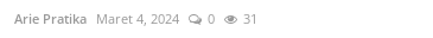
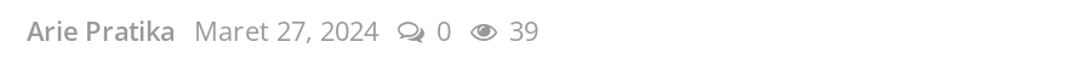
[14,9,179,27] Arie Pratika Maret 4, 2024 -> [27,12,378,48] Arie Pratika Maret 27, 2024
[243,9,257,27] 31 -> [509,12,538,48] 39

